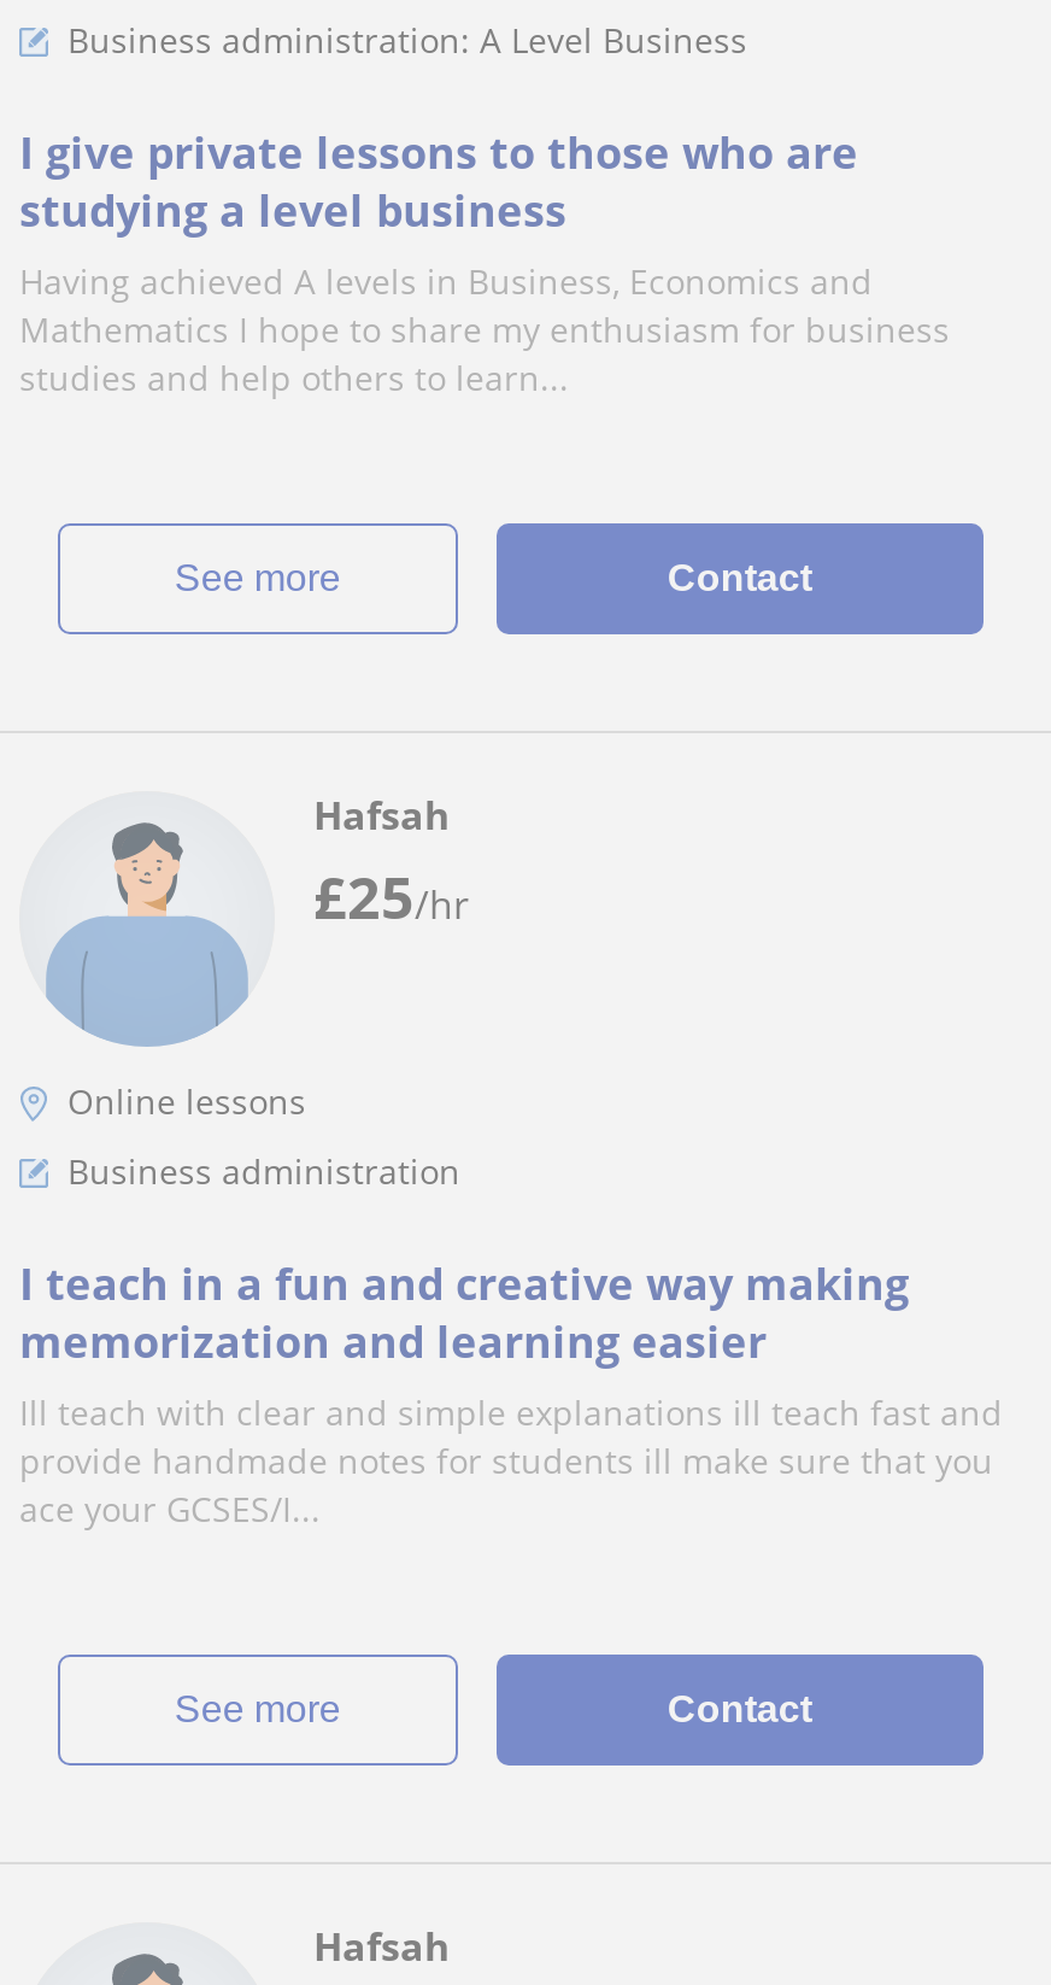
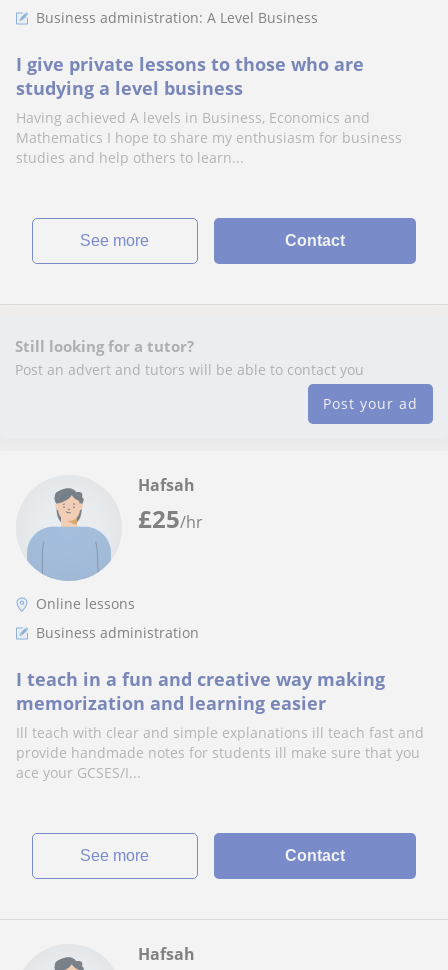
none -> [15,336,418,413] Still looking for a tutor? | Post an advert and tutors will be able to contact you | Post your ad

